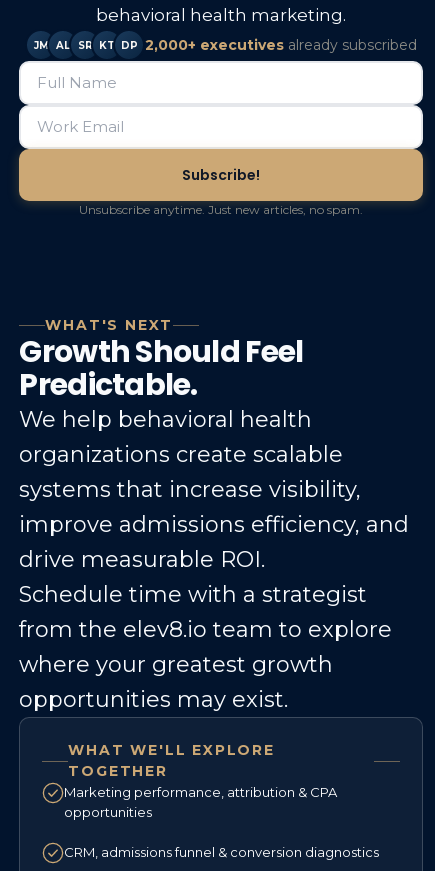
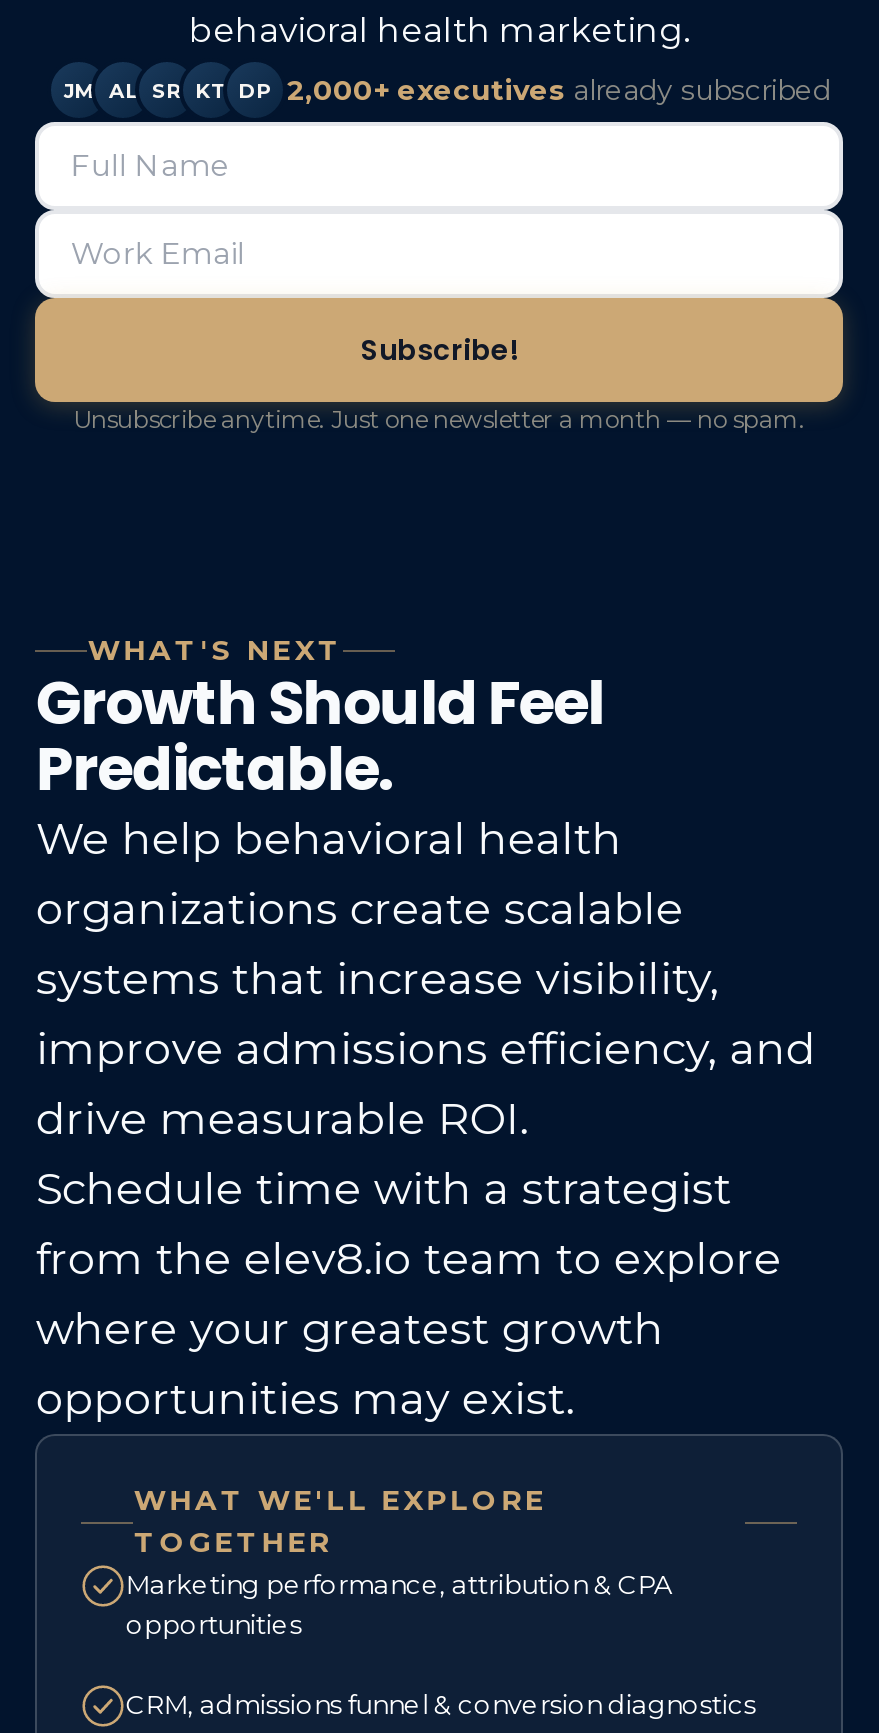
[79,202,363,217] Unsubscribe anytime. Just new articles, no spam. -> [73,404,805,434] Unsubscribe anytime. Just one newsletter a month — no spam.

